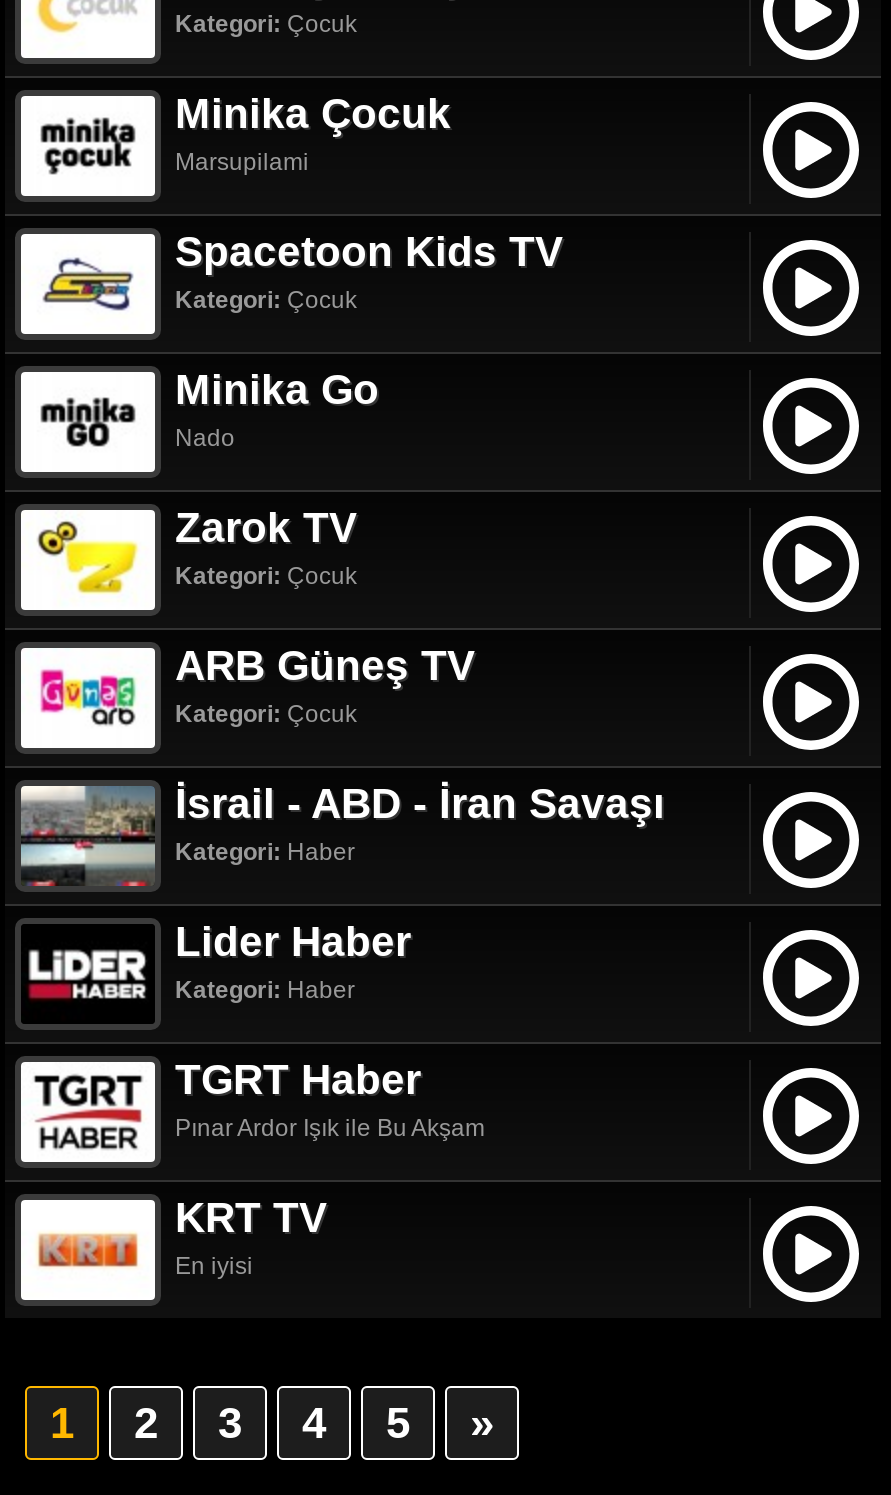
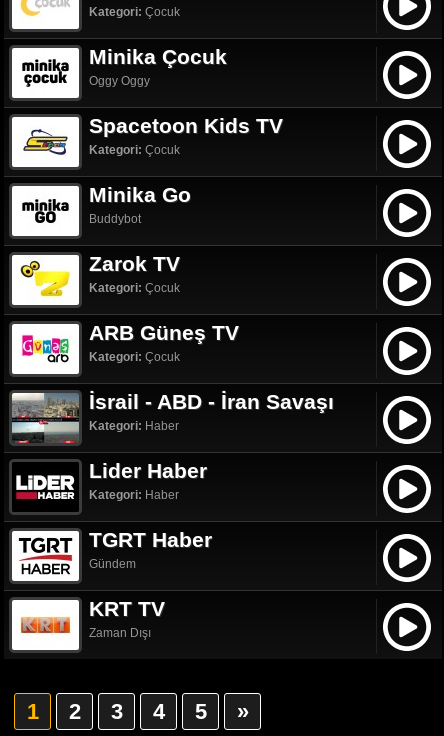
[175,148,309,176] Marsupilami -> [89,74,150,88] Oggy Oggy
[175,424,235,452] Nado -> [89,212,141,226] Buddybot
[175,1114,485,1142] Pınar Ardor Işık ile Bu Akşam -> [89,557,136,571] Gündem
[175,1252,253,1280] En iyisi -> [89,626,151,640] Zaman Dışı

